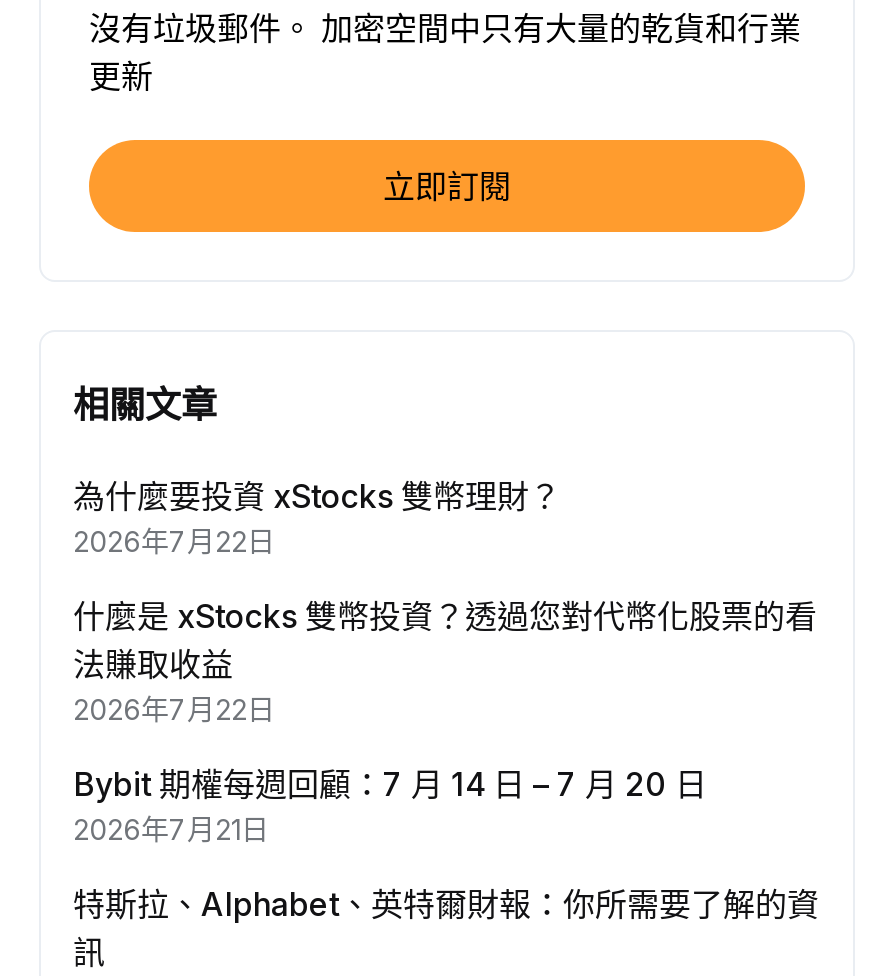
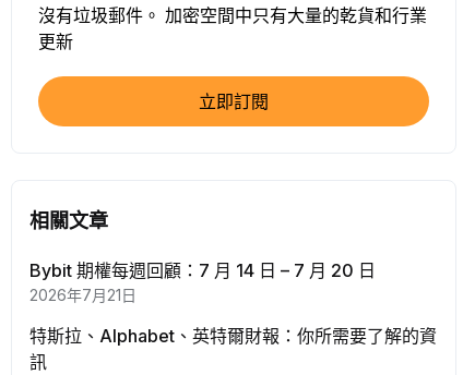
[73,476,817,726] 為什麼要投資 xStocks 雙幣理財？ | 2026年7月22日 | 什麼是 xStocks 雙幣投資？透過您對代幣化股票的看 | 法賺取收益 | 2026年7月22日 -> none

